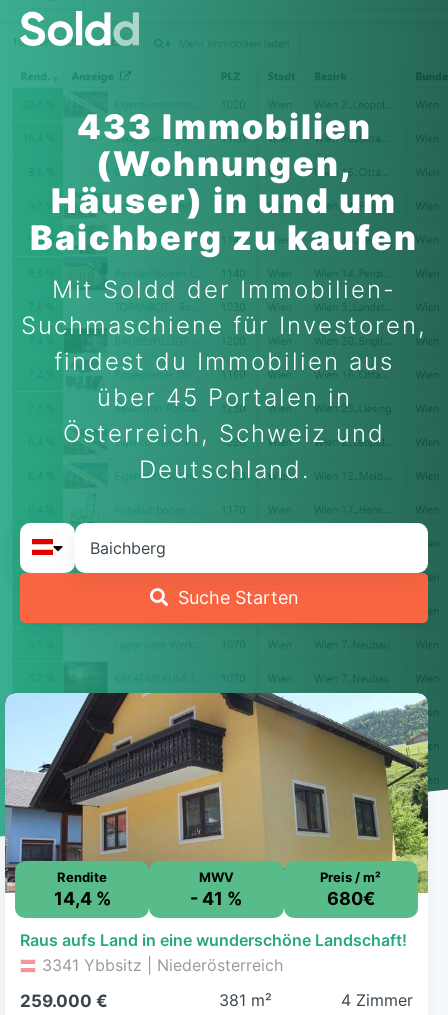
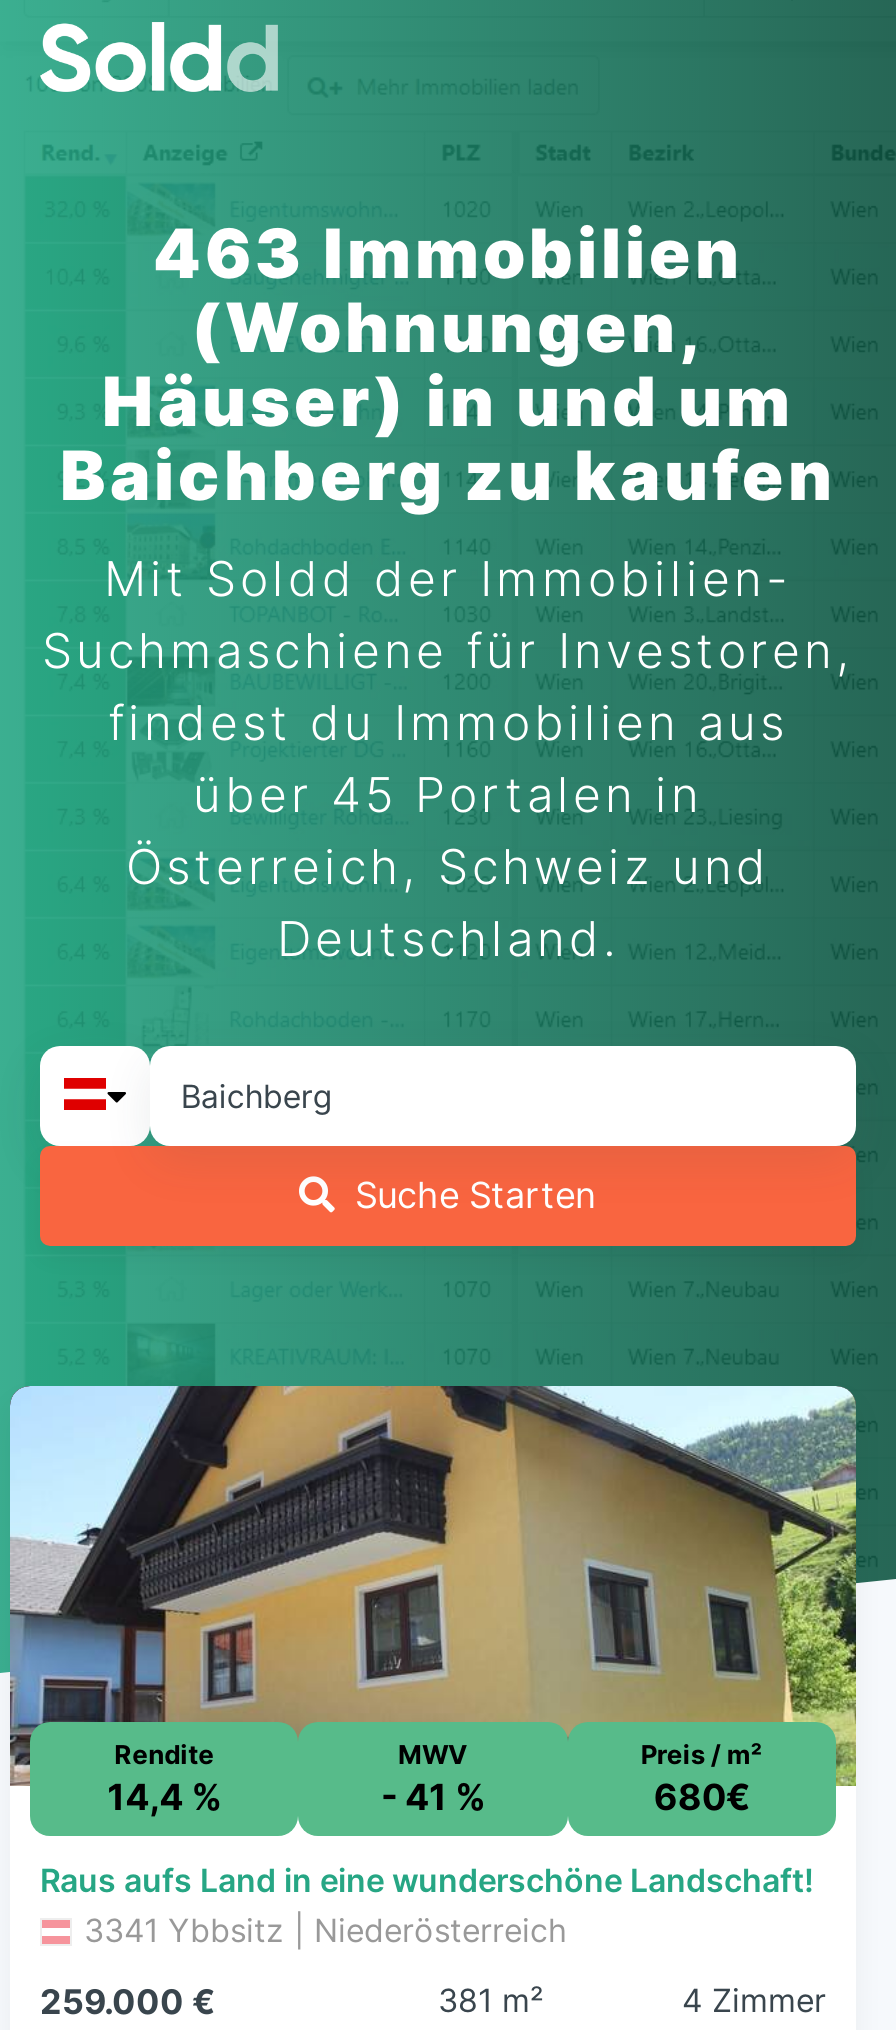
[76,106,371,147] 433 Immobilien -> [153,212,743,294] 463 Immobilien

